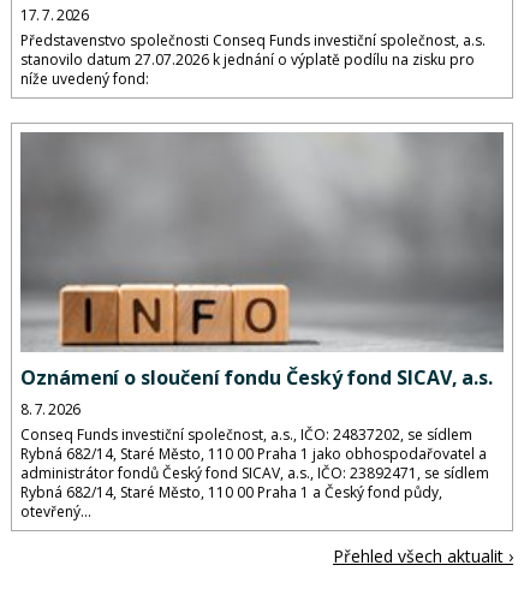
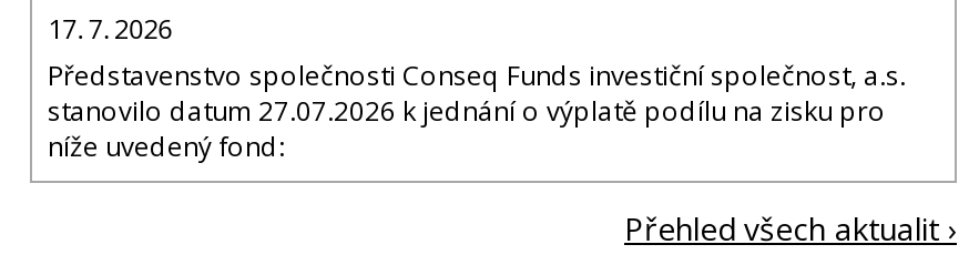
[14,123,505,521] [image] | Oznámení o sloučení fondu Český fond SICAV, a.s. | 8. 7. 2026 | Conseq Funds investiční společnost, a.s., IČO: 24837202, se sídlem | Rybná 682/14, Staré Město, 110 00 Praha 1 jako obhospodařovatel a | administrátor fondů Český fond SICAV, a.s., IČO: 23892471, se sídlem | Rybná 682/14, Staré Město, 110 00 Praha 1 a Český fond půdy, | otevřený... -> none

